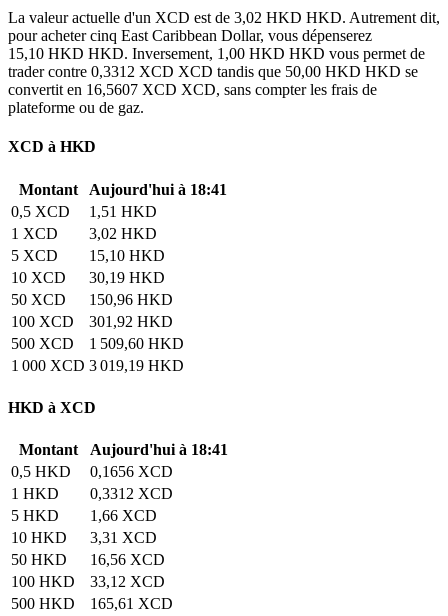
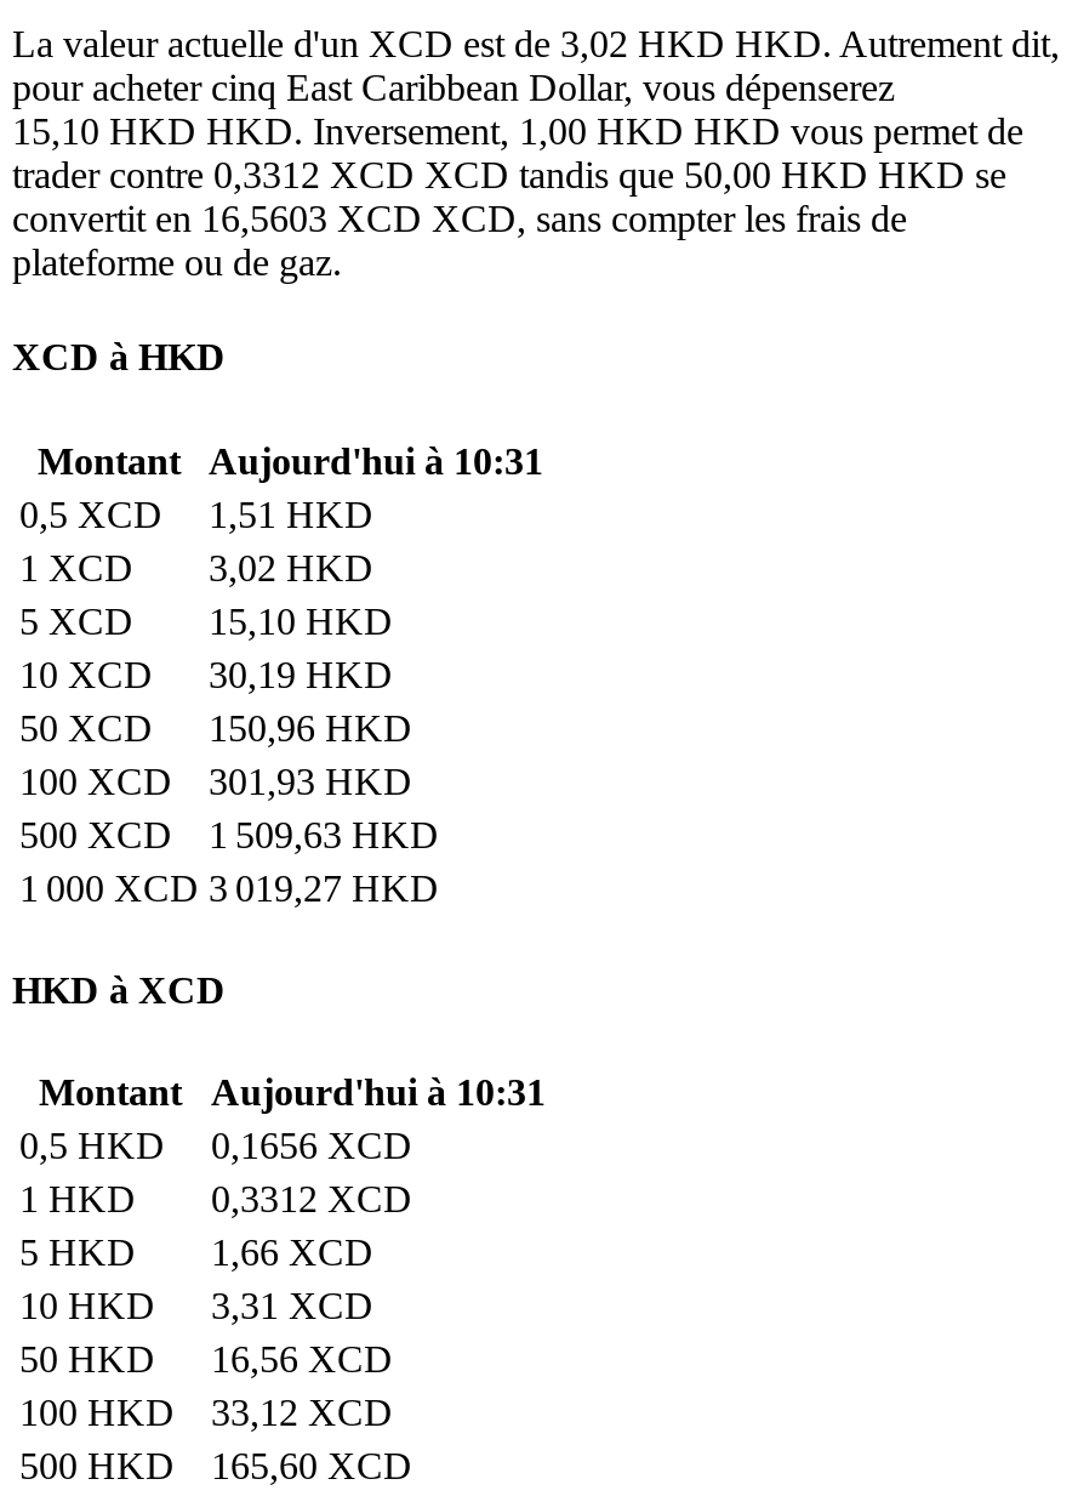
[8,81,377,98] convertit en 16,5607 XCD XCD, sans compter les frais de -> [12,198,907,240] convertit en 16,5603 XCD XCD, sans compter les frais de
[18,181,227,198] Montant Aujourd'hui à 18:41 -> [38,440,543,481] Montant Aujourd'hui à 10:31
[11,313,173,330] 100 XCD 301,92 HKD -> [19,760,412,801] 100 XCD 301,93 HKD
[11,335,184,352] 500 XCD 1 509,60 HKD -> [19,813,439,855] 500 XCD 1 509,63 HKD
[11,357,184,374] 1 000 XCD 3 019,19 HKD -> [19,867,439,908] 1 000 XCD 3 019,27 HKD
[19,441,228,458] Montant Aujourd'hui à 18:41 -> [39,1072,546,1113] Montant Aujourd'hui à 10:31
[11,595,173,612] 500 HKD 165,61 XCD -> [19,1446,412,1487] 500 HKD 165,60 XCD

